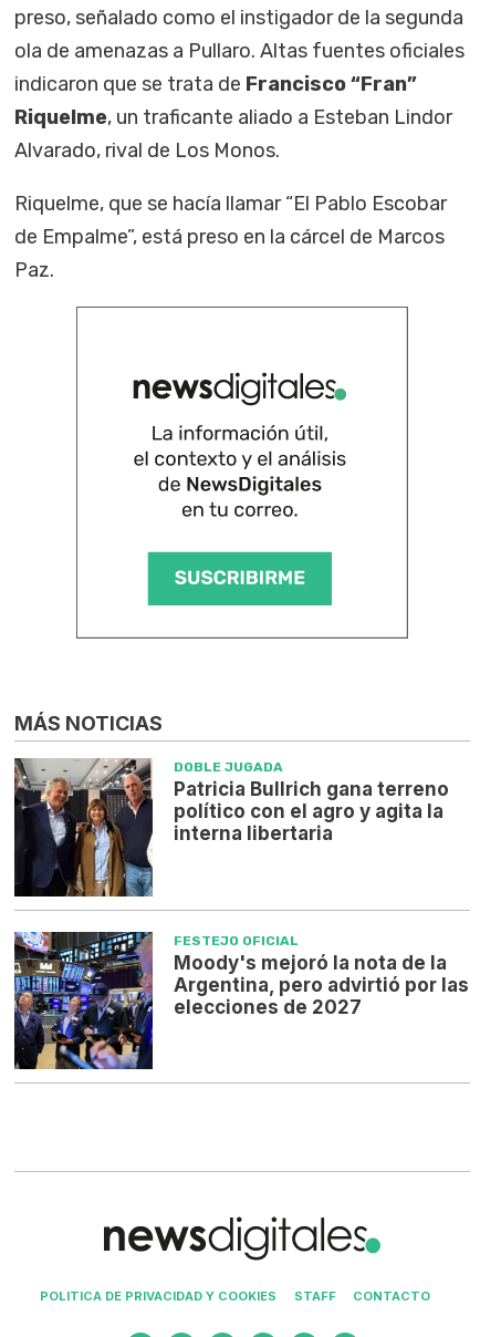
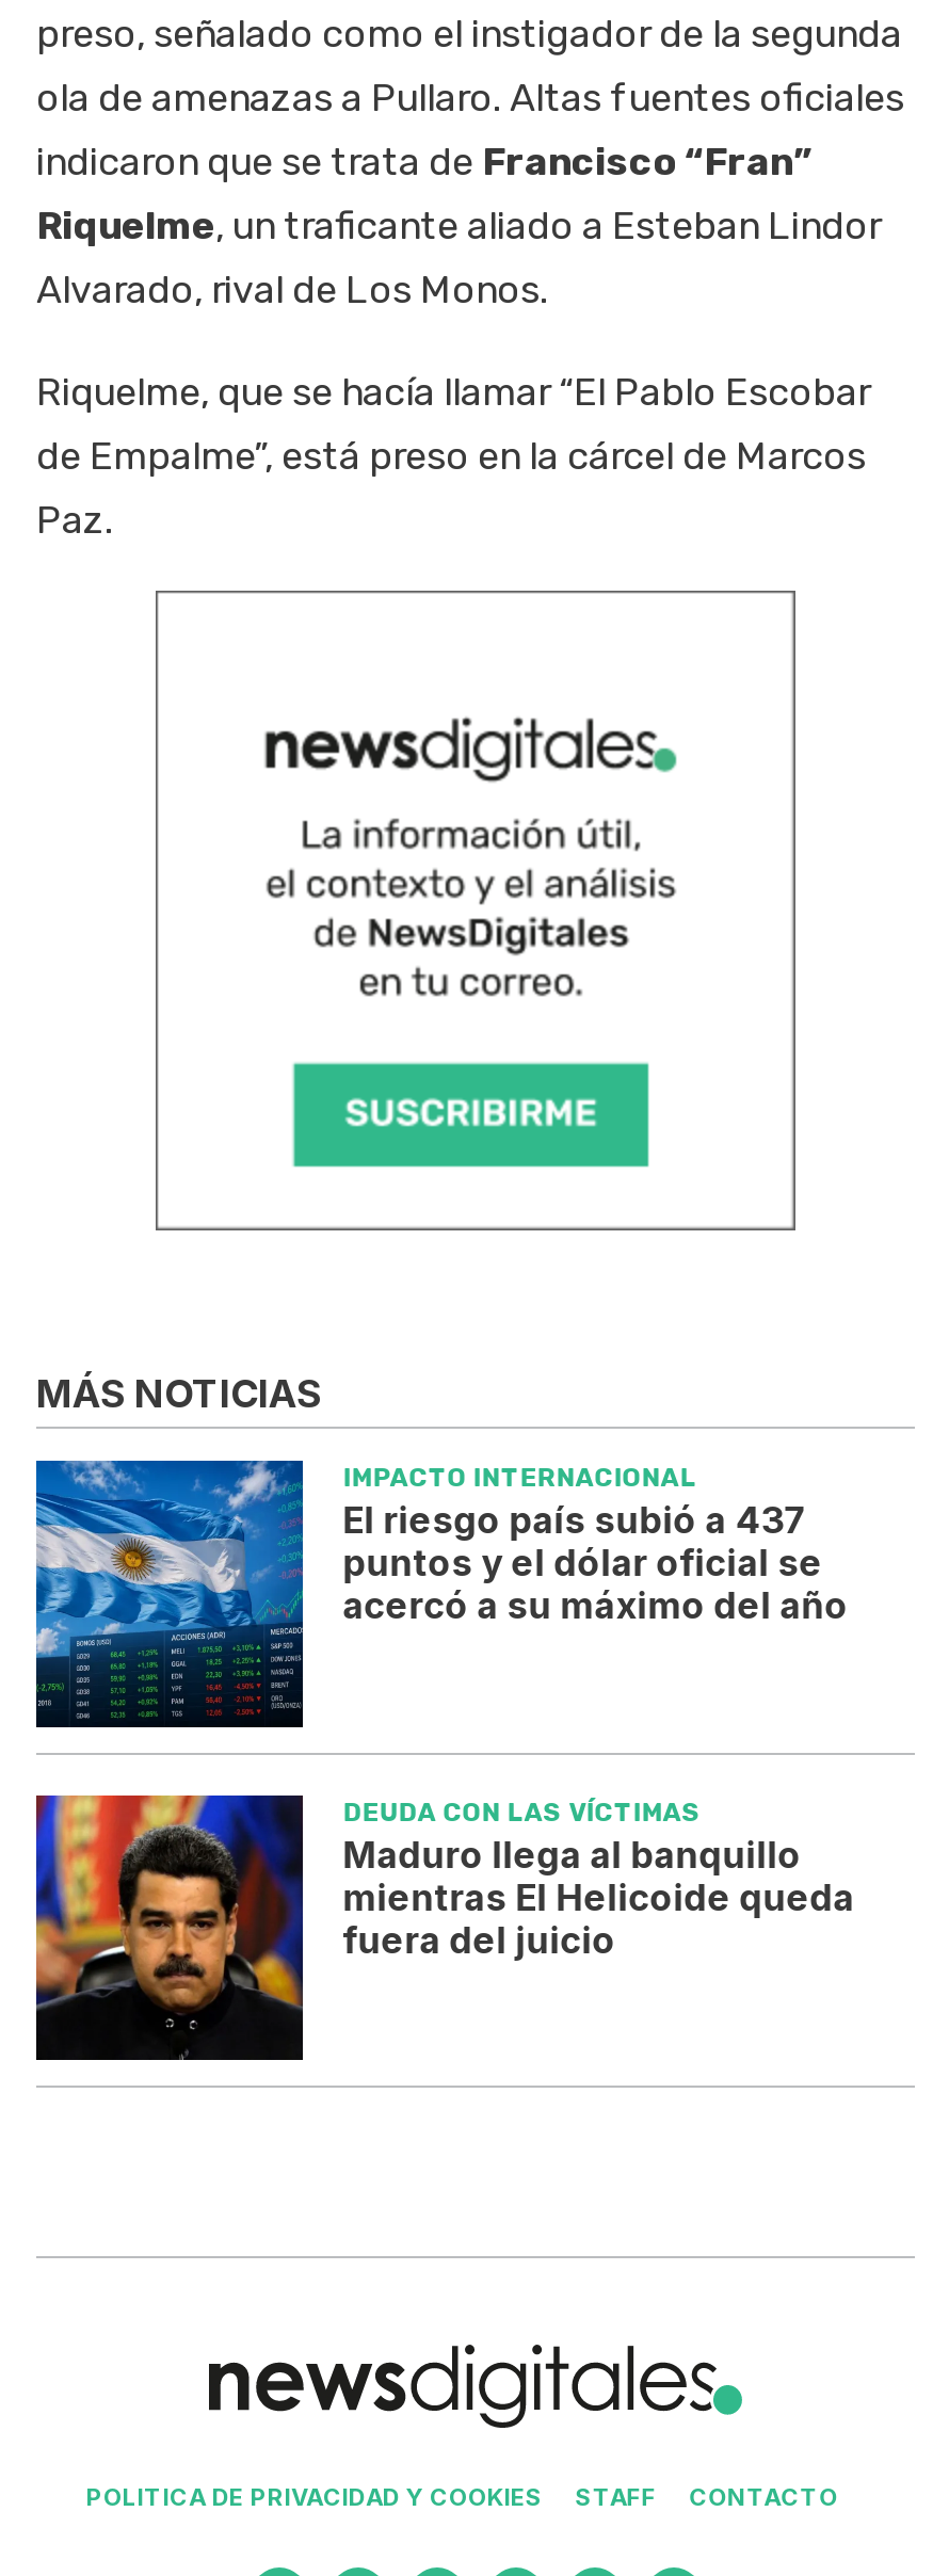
[13,757,449,898] [image] | DOBLE JUGADA | Patricia Bullrich gana terreno | político con el agro y agita la | interna libertaria -> [34,1459,848,1729] [image] | IMPACTO INTERNACIONAL | El riesgo país subió a 437 | puntos y el dólar oficial se | acercó a su máximo del año
[13,931,469,1070] [image] | FESTEJO OFICIAL | Moody's mejoró la nota de la | Argentina, pero advirtió por las | elecciones de 2027 -> [34,1793,855,2062] [image] | DEUDA CON LAS VÍCTIMAS | Maduro llega al banquillo | mientras El Helicoide queda | fuera del juicio

